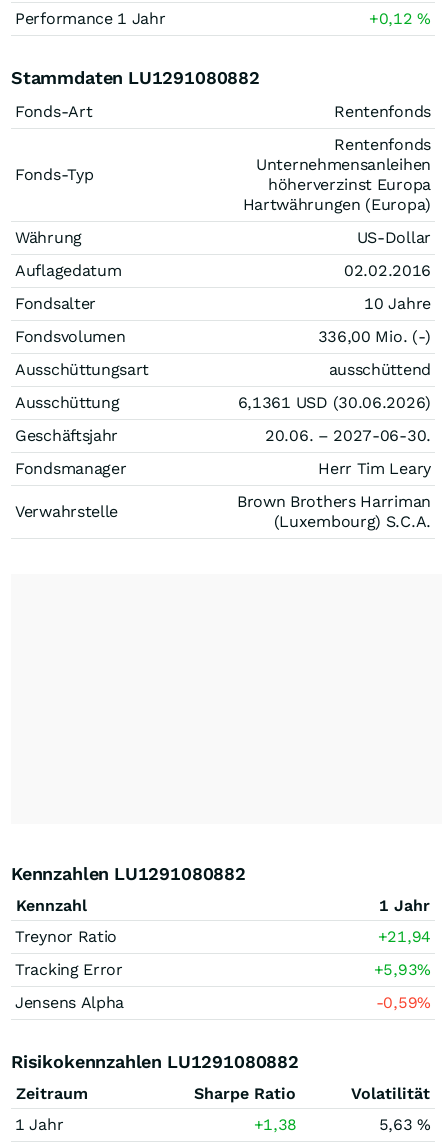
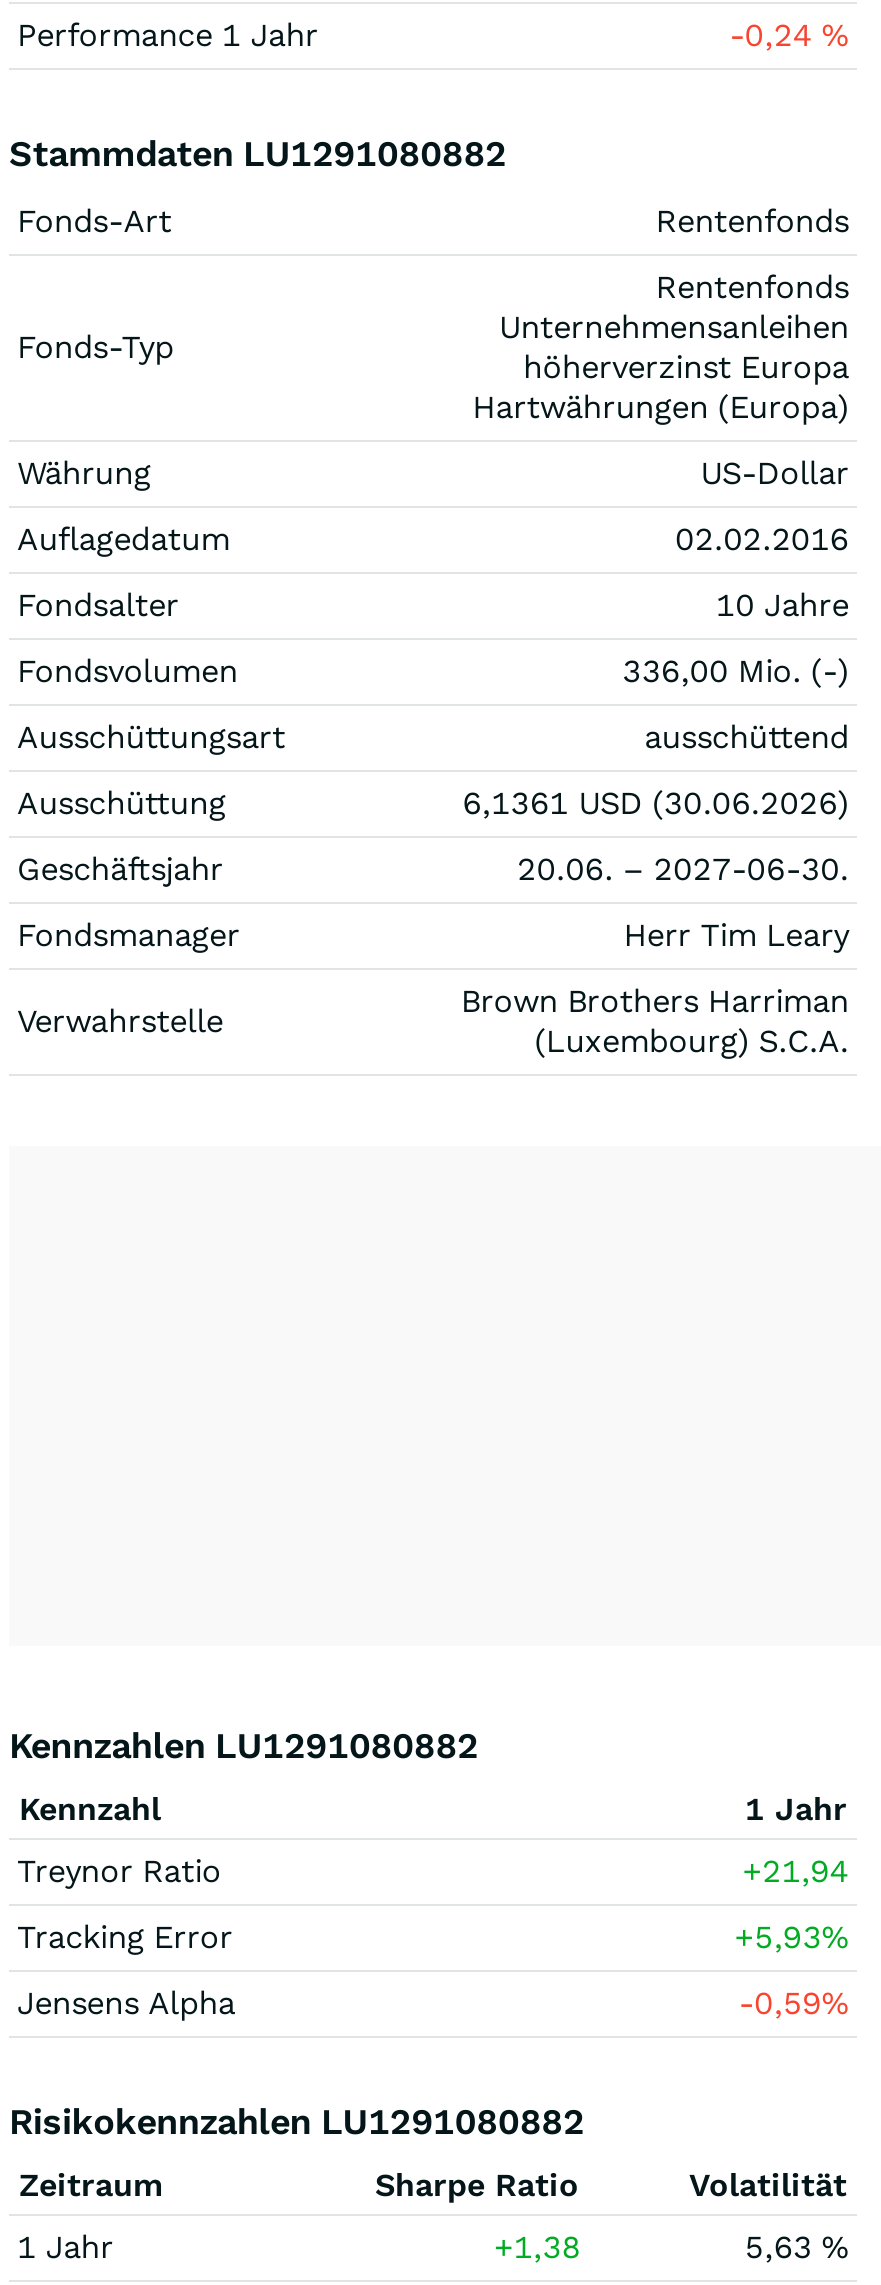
[369,9,431,28] +0,12% -> [729,16,849,54] -0,24%

